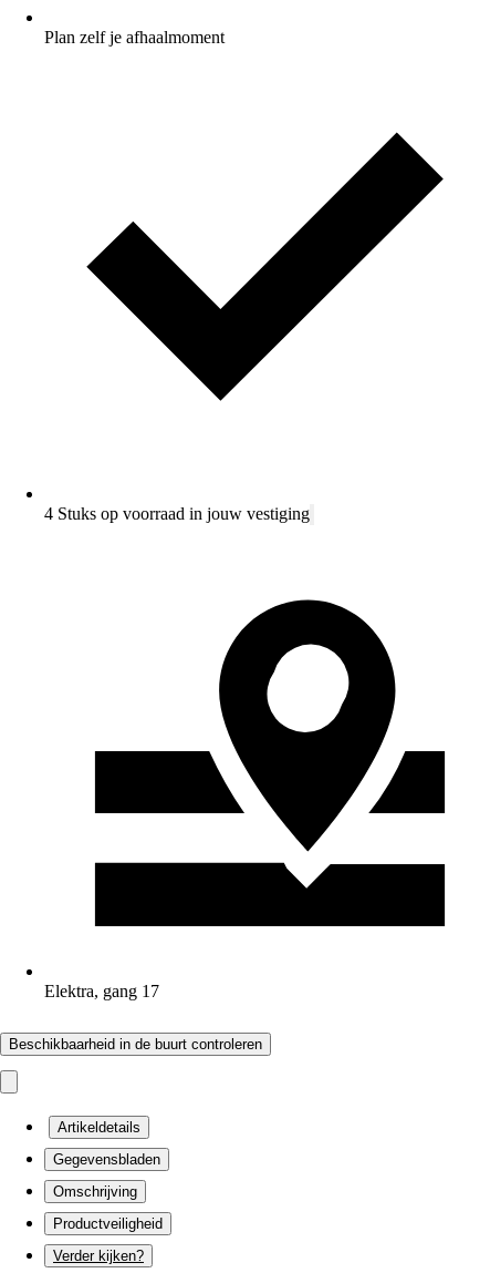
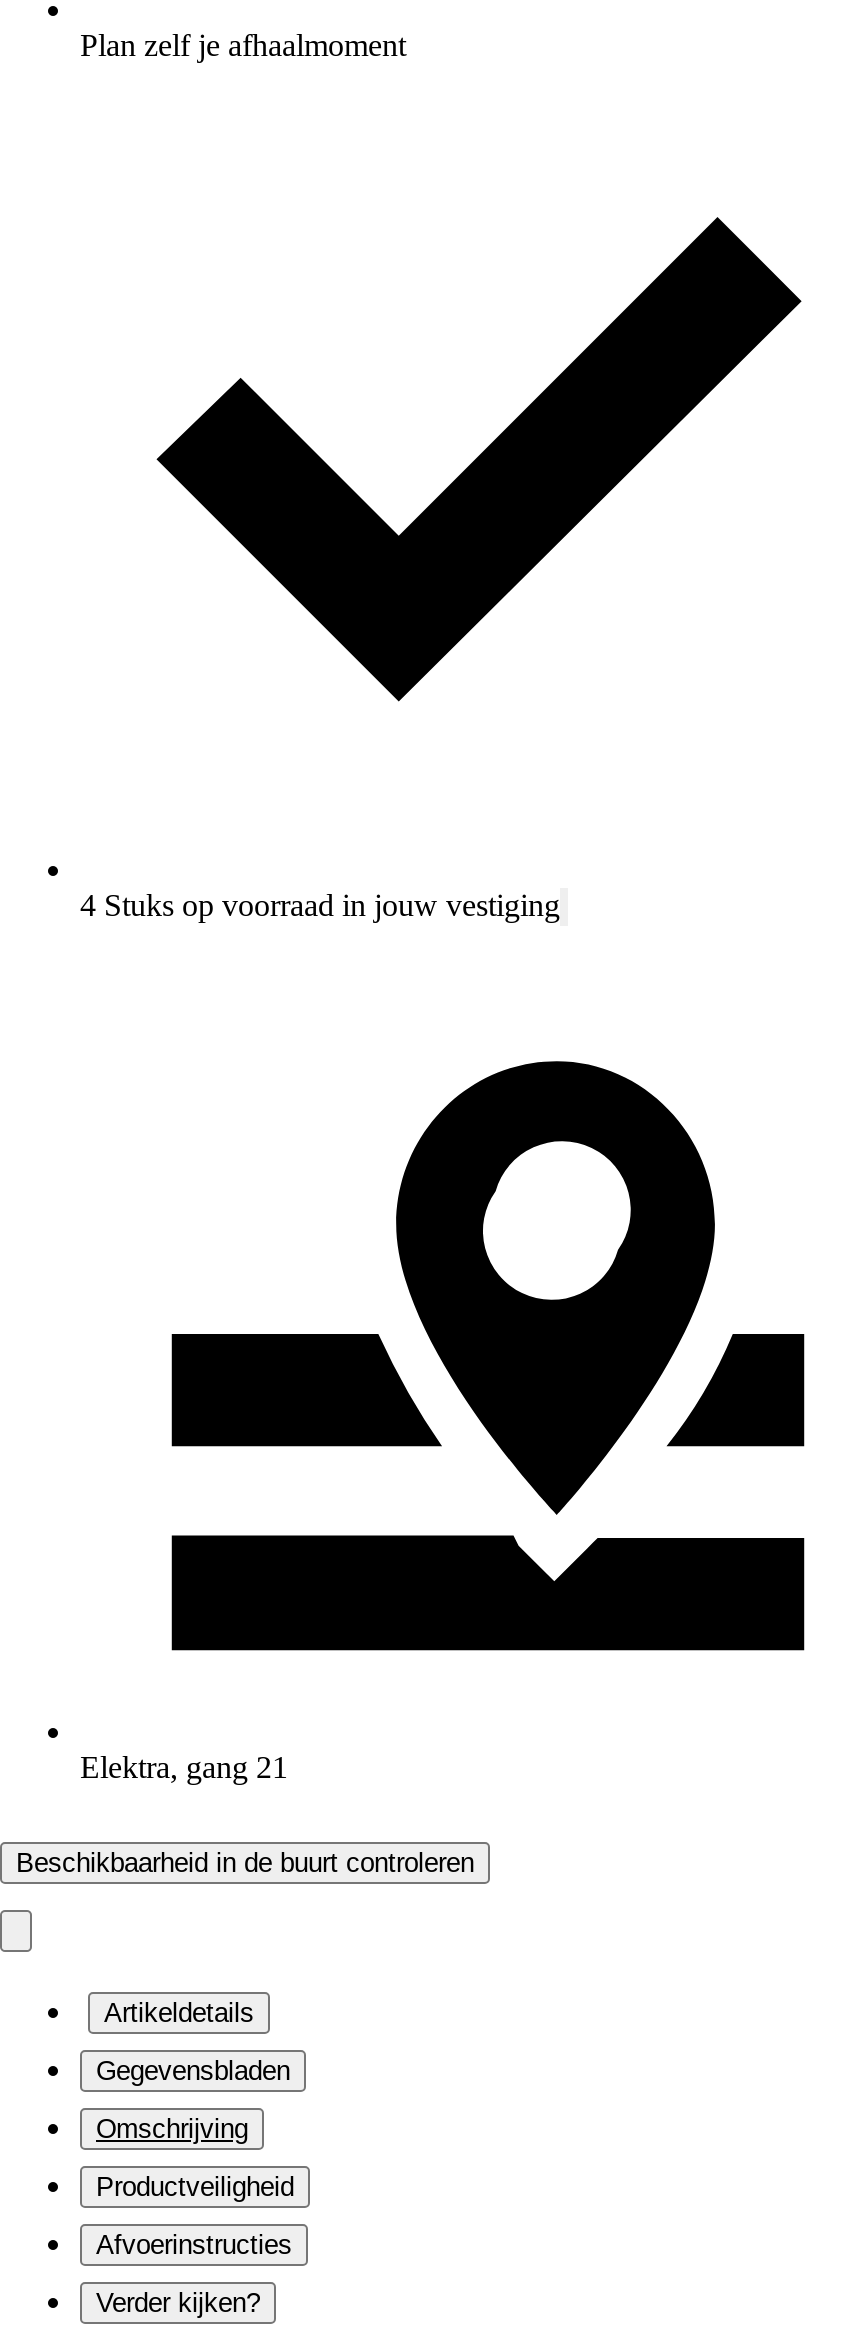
[44,982,159,1000] Elektra, gang 17 -> [80,1750,288,1784] Elektra, gang 21
none -> [96,2230,292,2260] Afvoerinstructies

